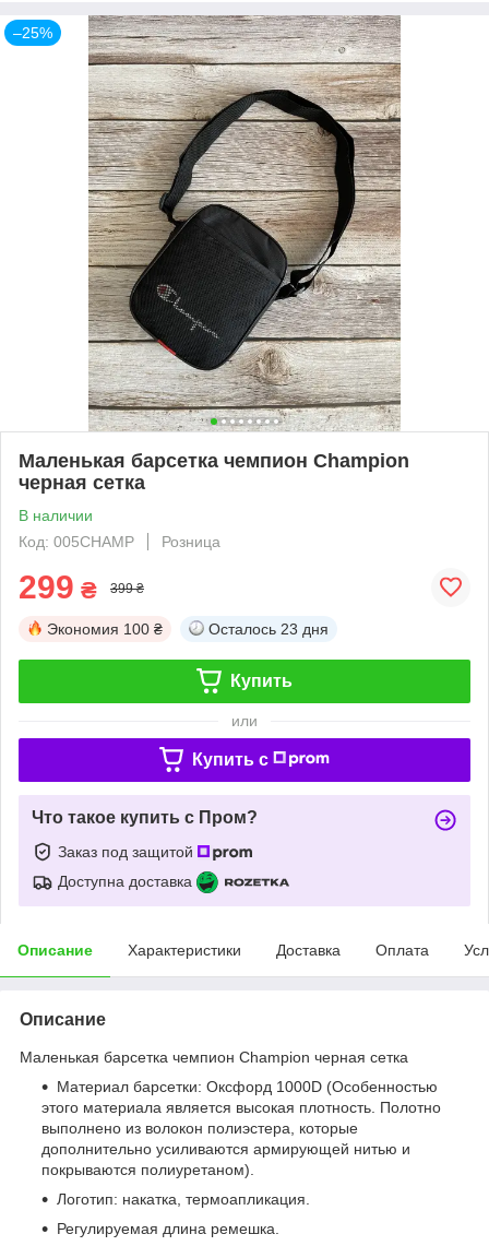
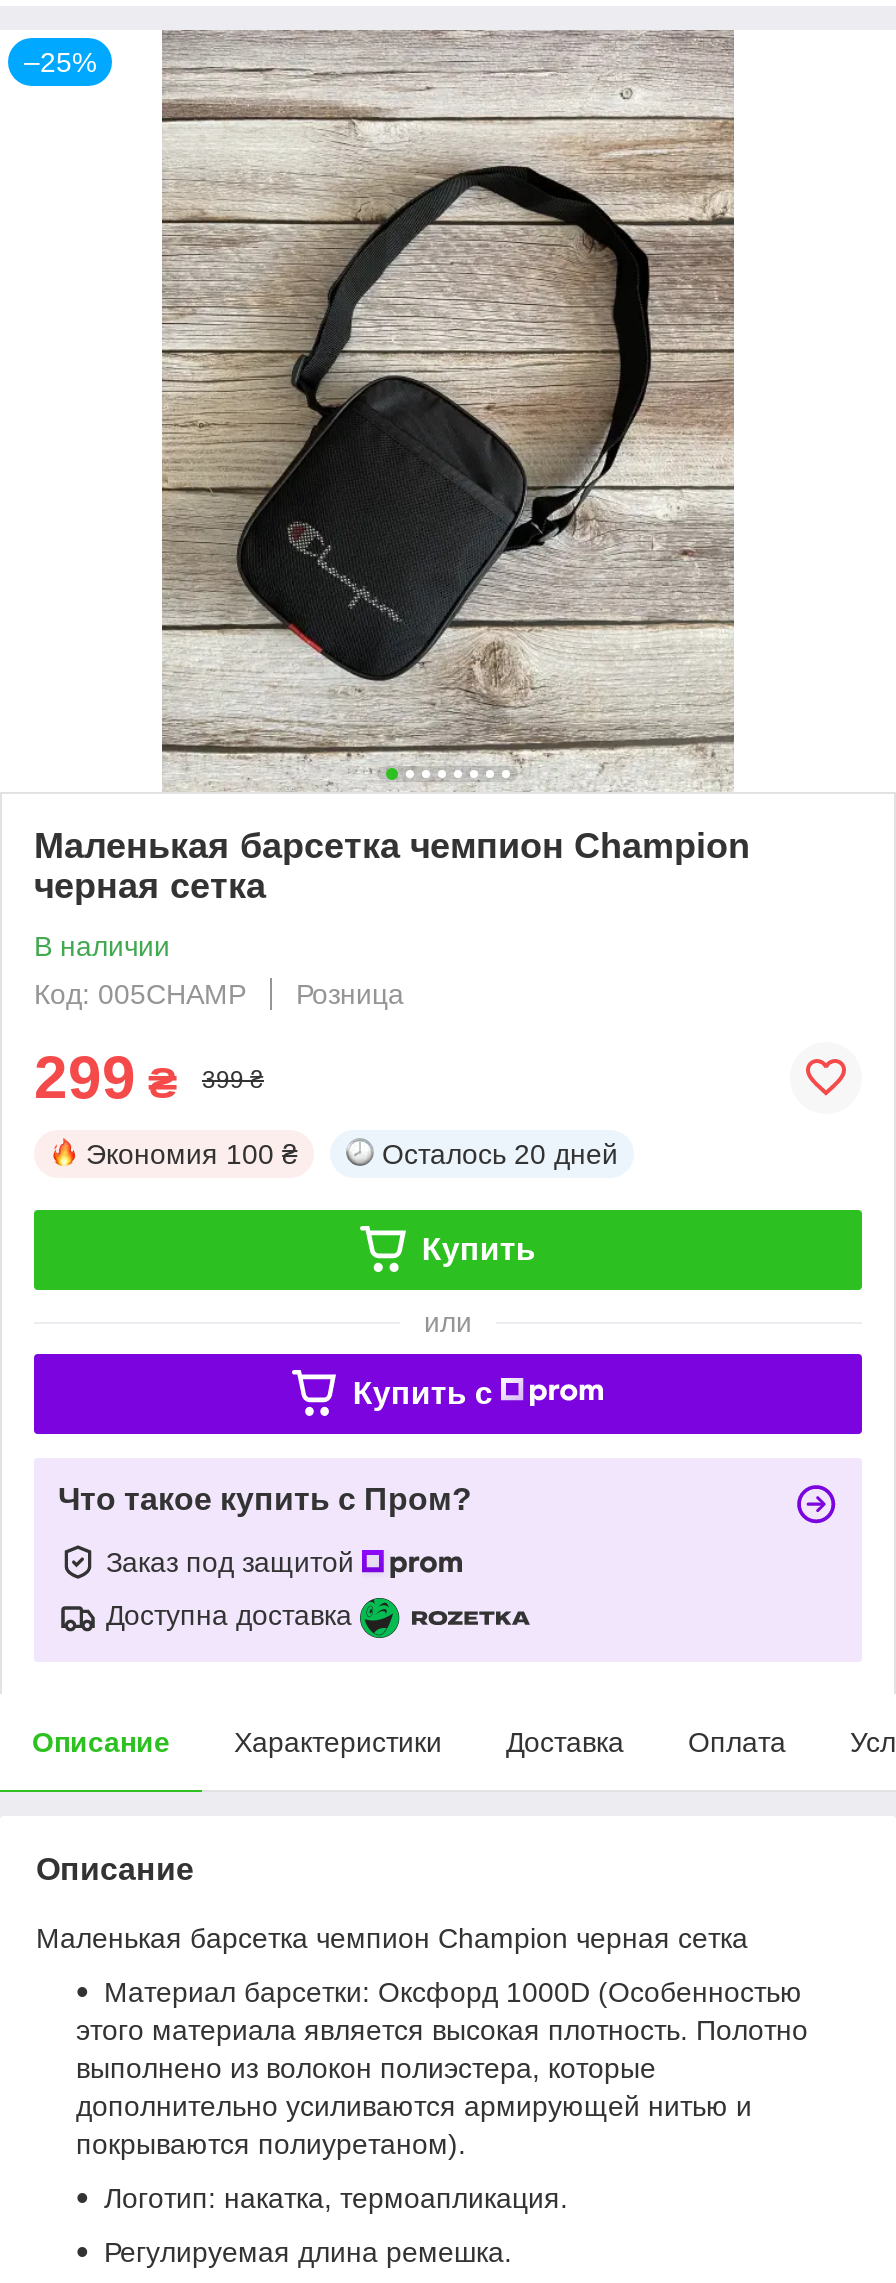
[208,620,329,638] Осталось 23 дня -> [382,1138,618,1170] Осталось 20 дней

